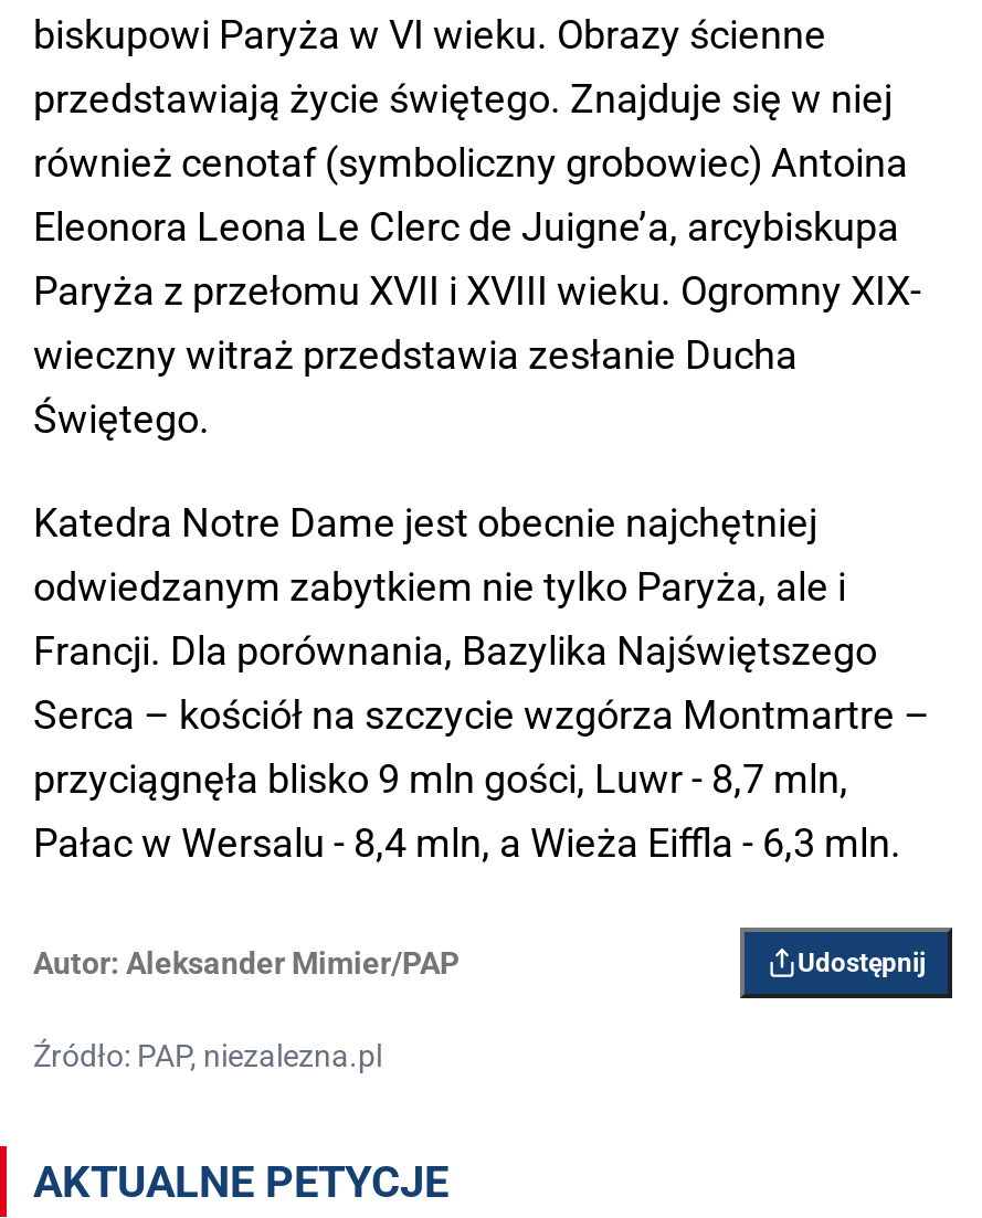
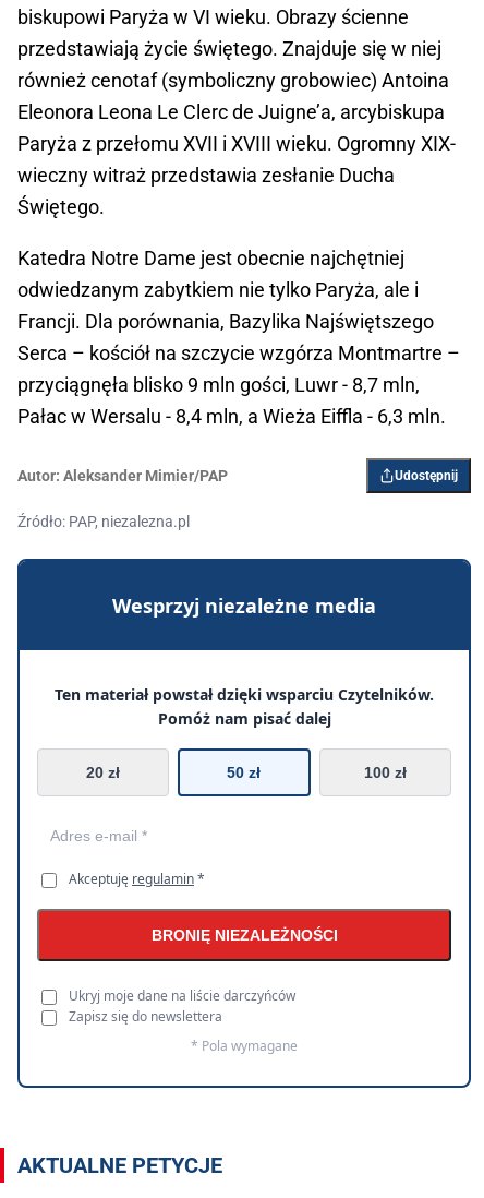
none -> [16,558,472,1089] [image] | Wesprzyj niezależne media | Ten materiał powstał dzięki wsparciu Czytelników. | Pomóż nam pisać dalej | 20 zł | 50 zł | 100 zł
none -> [69,870,337,1055] Akceptuję regulamin * | BRONIĘ NIEZALEŻNOŚCI | Ukryj moje dane na liście darczyńców | Zapisz się do newslettera | * Pola wymagane

